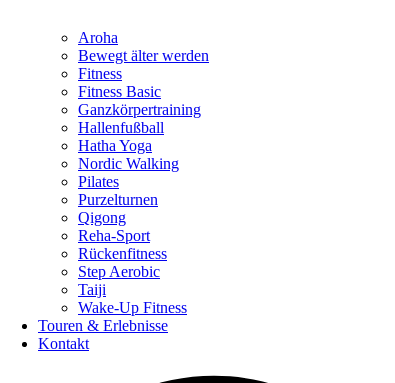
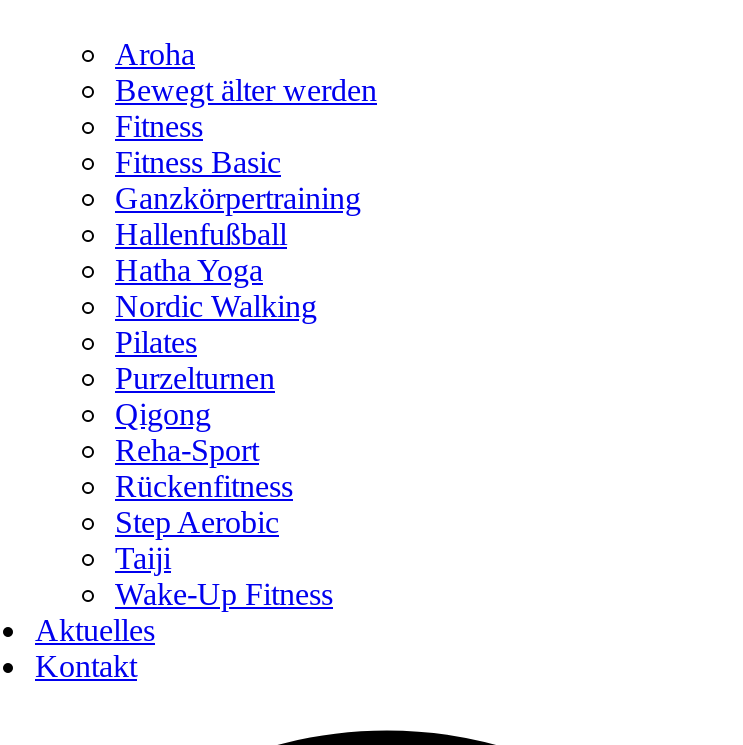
[38,317,168,334] Touren & Erlebnisse -> [35,612,155,646] Aktuelles

